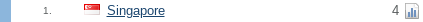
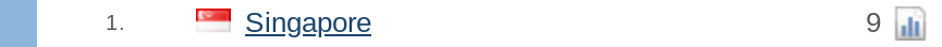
[391,3,398,18] 4 -> [866,6,881,38] 9

